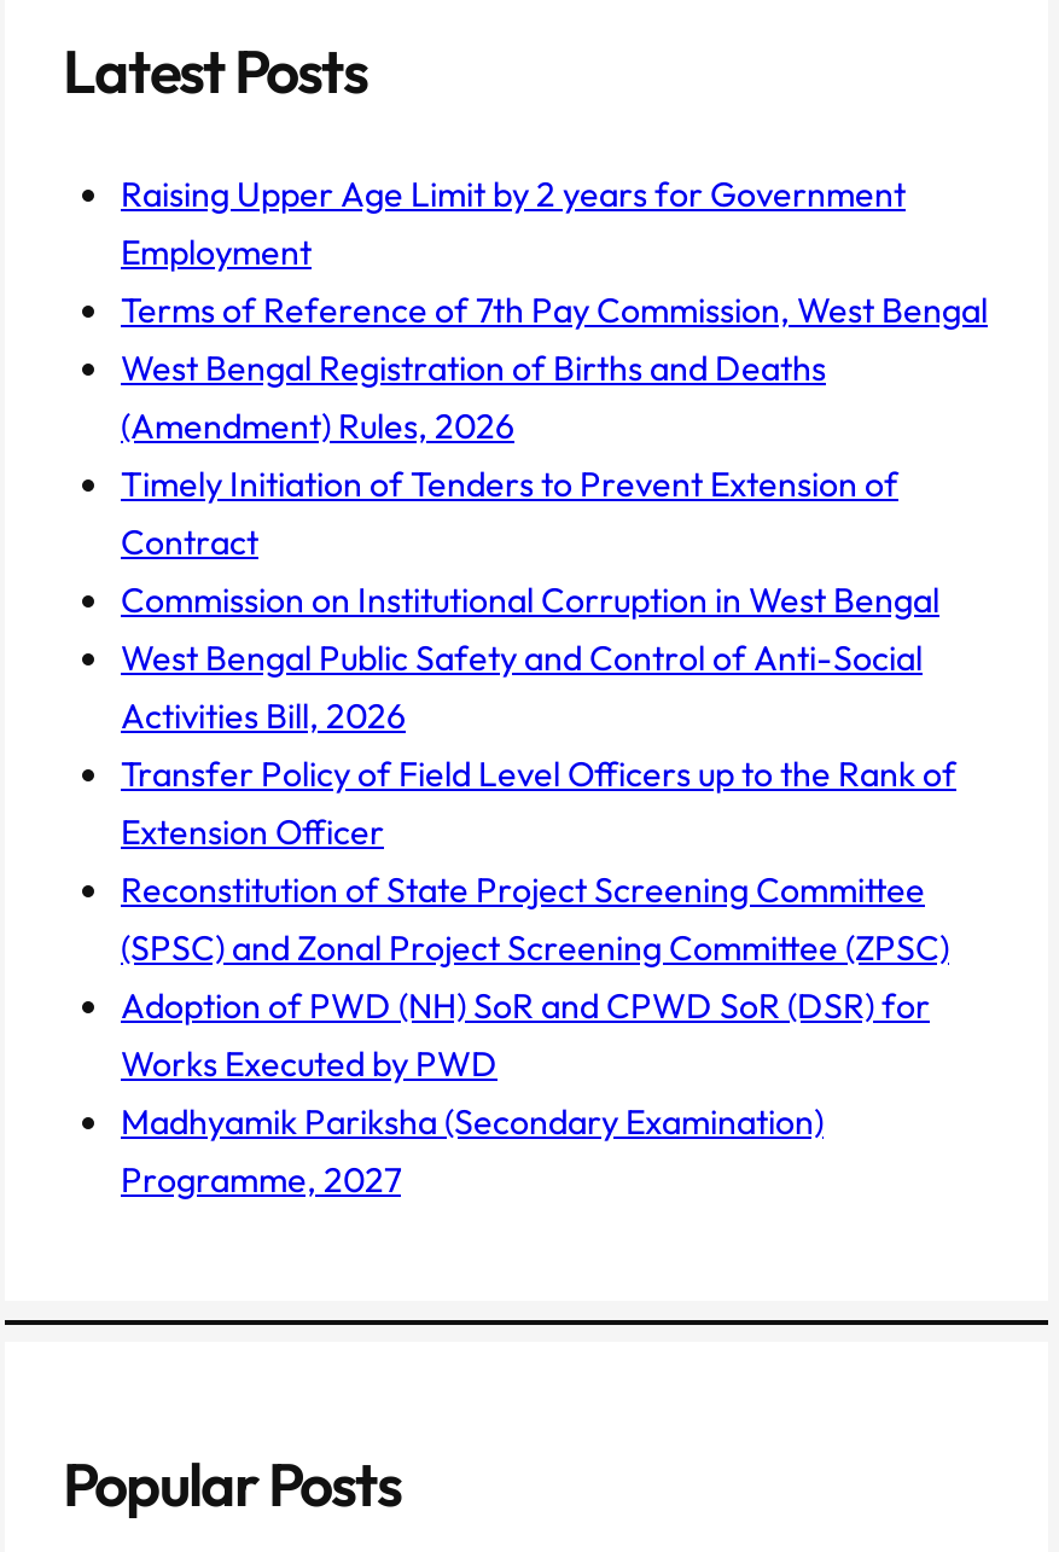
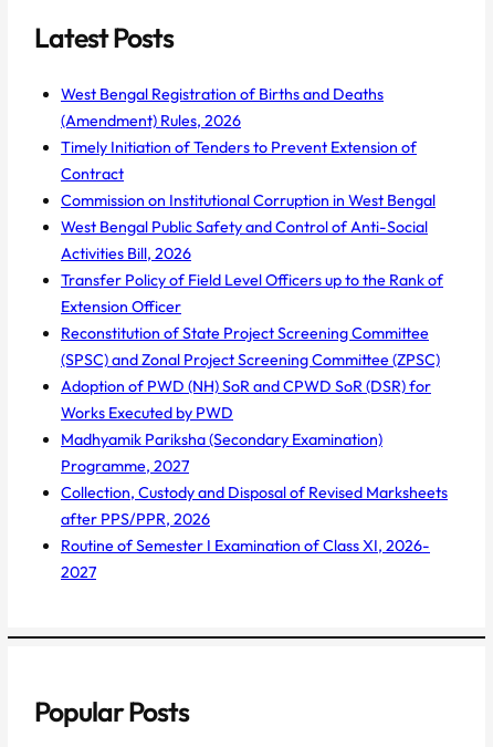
[121,173,988,332] Raising Upper Age Limit by 2 years for Government | Employment | Terms of Reference of 7th Pay Commission, West Bengal -> none
moved [121,347,956,1202] -> [61,84,443,476]: West Bengal Registration of Births and Deaths | (Amendment) Rules, 2026 | Timely Initiation of Tenders to Prevent Extension of | ... | Madhyamik Pariksha (Secondary Examination) | Programme, 2027
none -> [61,483,448,582] Collection, Custody and Disposal of Revised Marksheets | after PPS/PPR, 2026 | Routine of Semester I Examination of Class XI, 2026- | 2027

